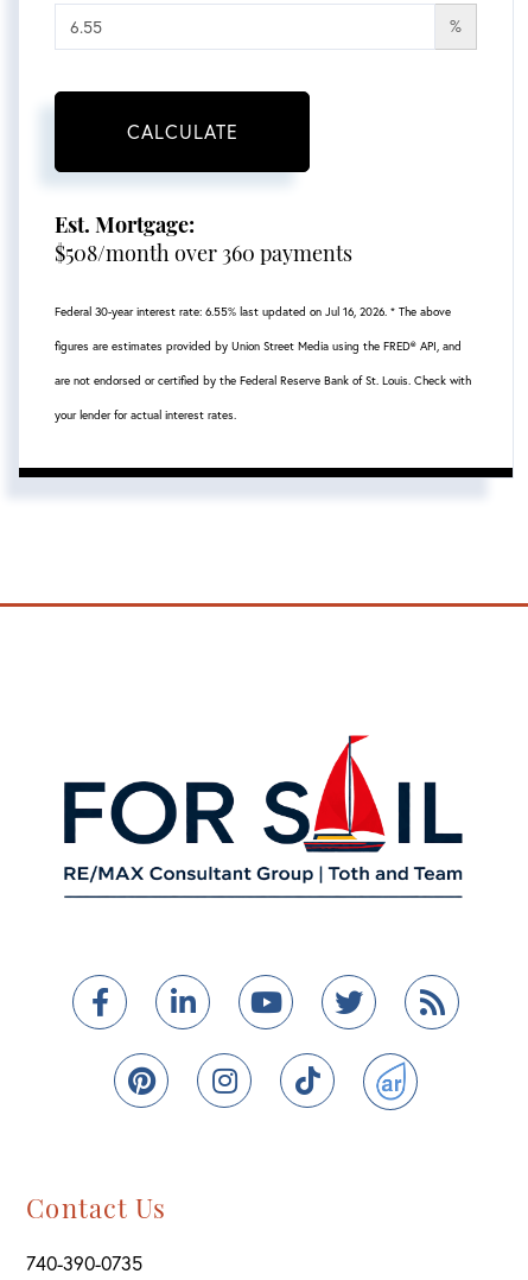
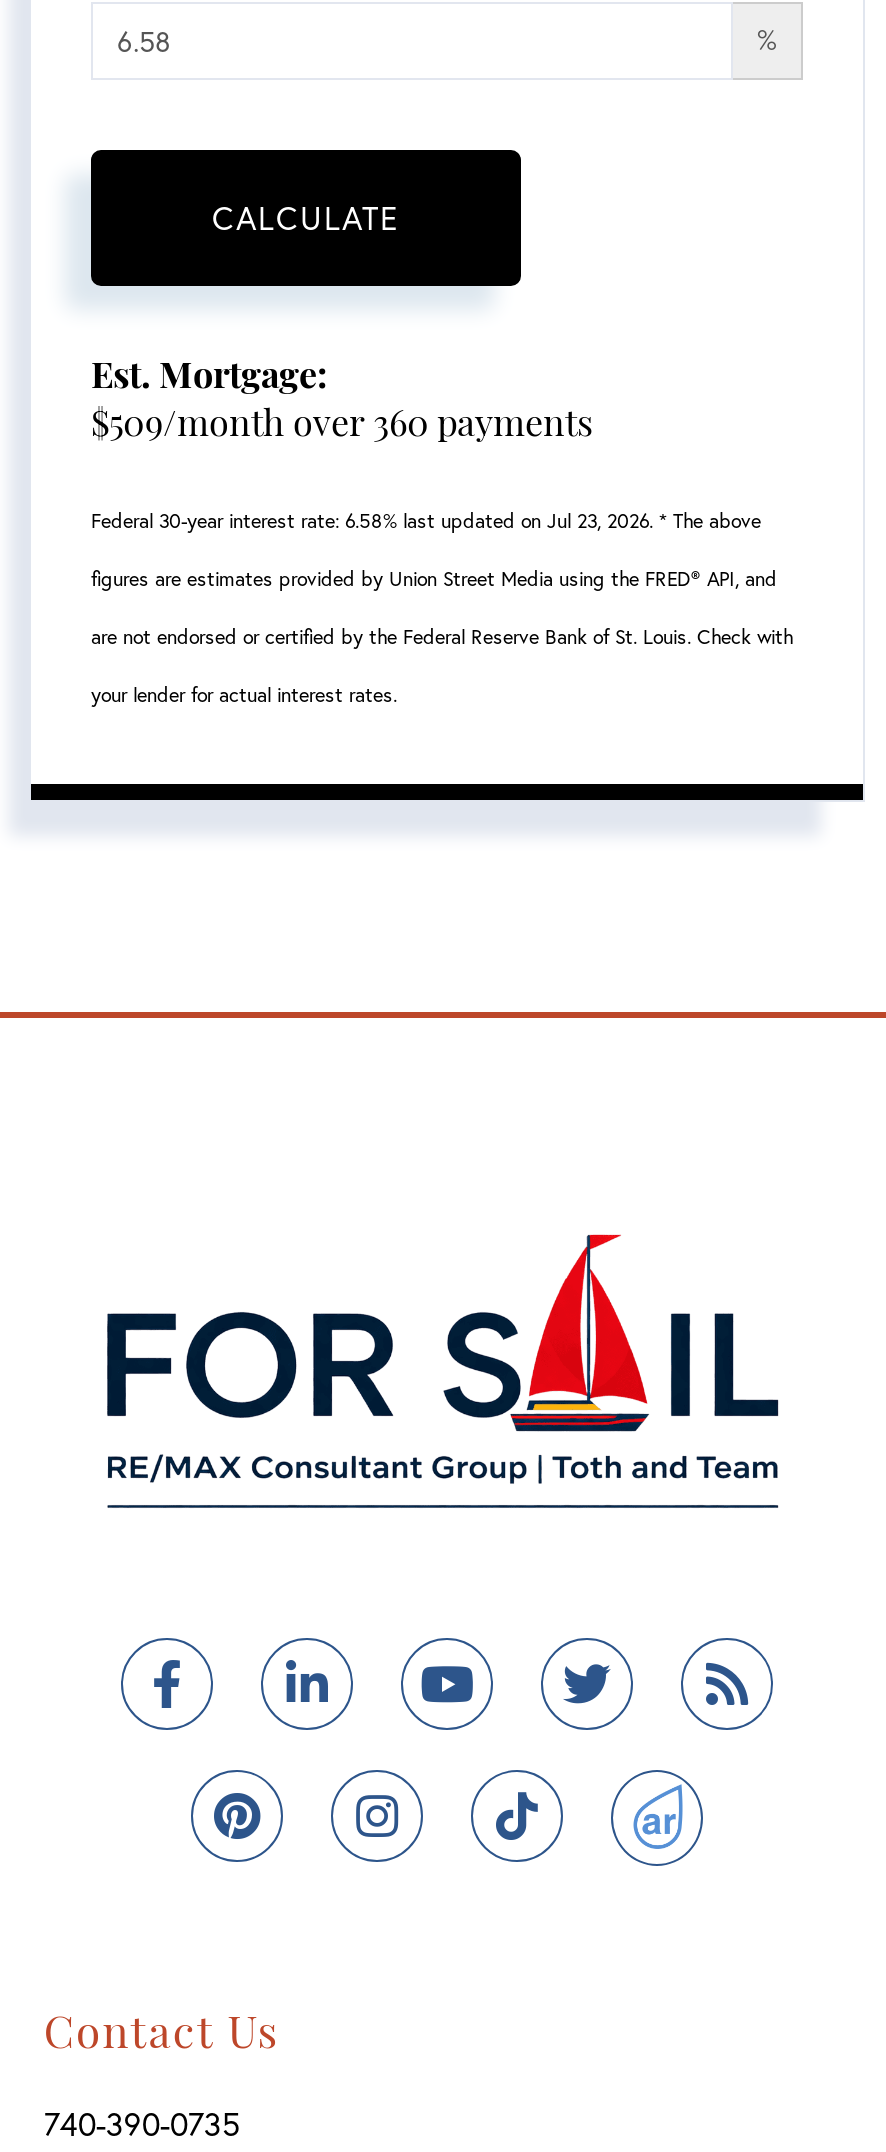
[55,238,352,267] $508/month over 360 payments -> [91,398,593,446] $509/month over 360 payments
[55,304,451,319] Federal 30-year interest rate: 6.55% last updated on Jul 16, 2026. * The above -> [91,508,761,534] Federal 30-year interest rate: 6.58% last updated on Jul 23, 2026. * The above

